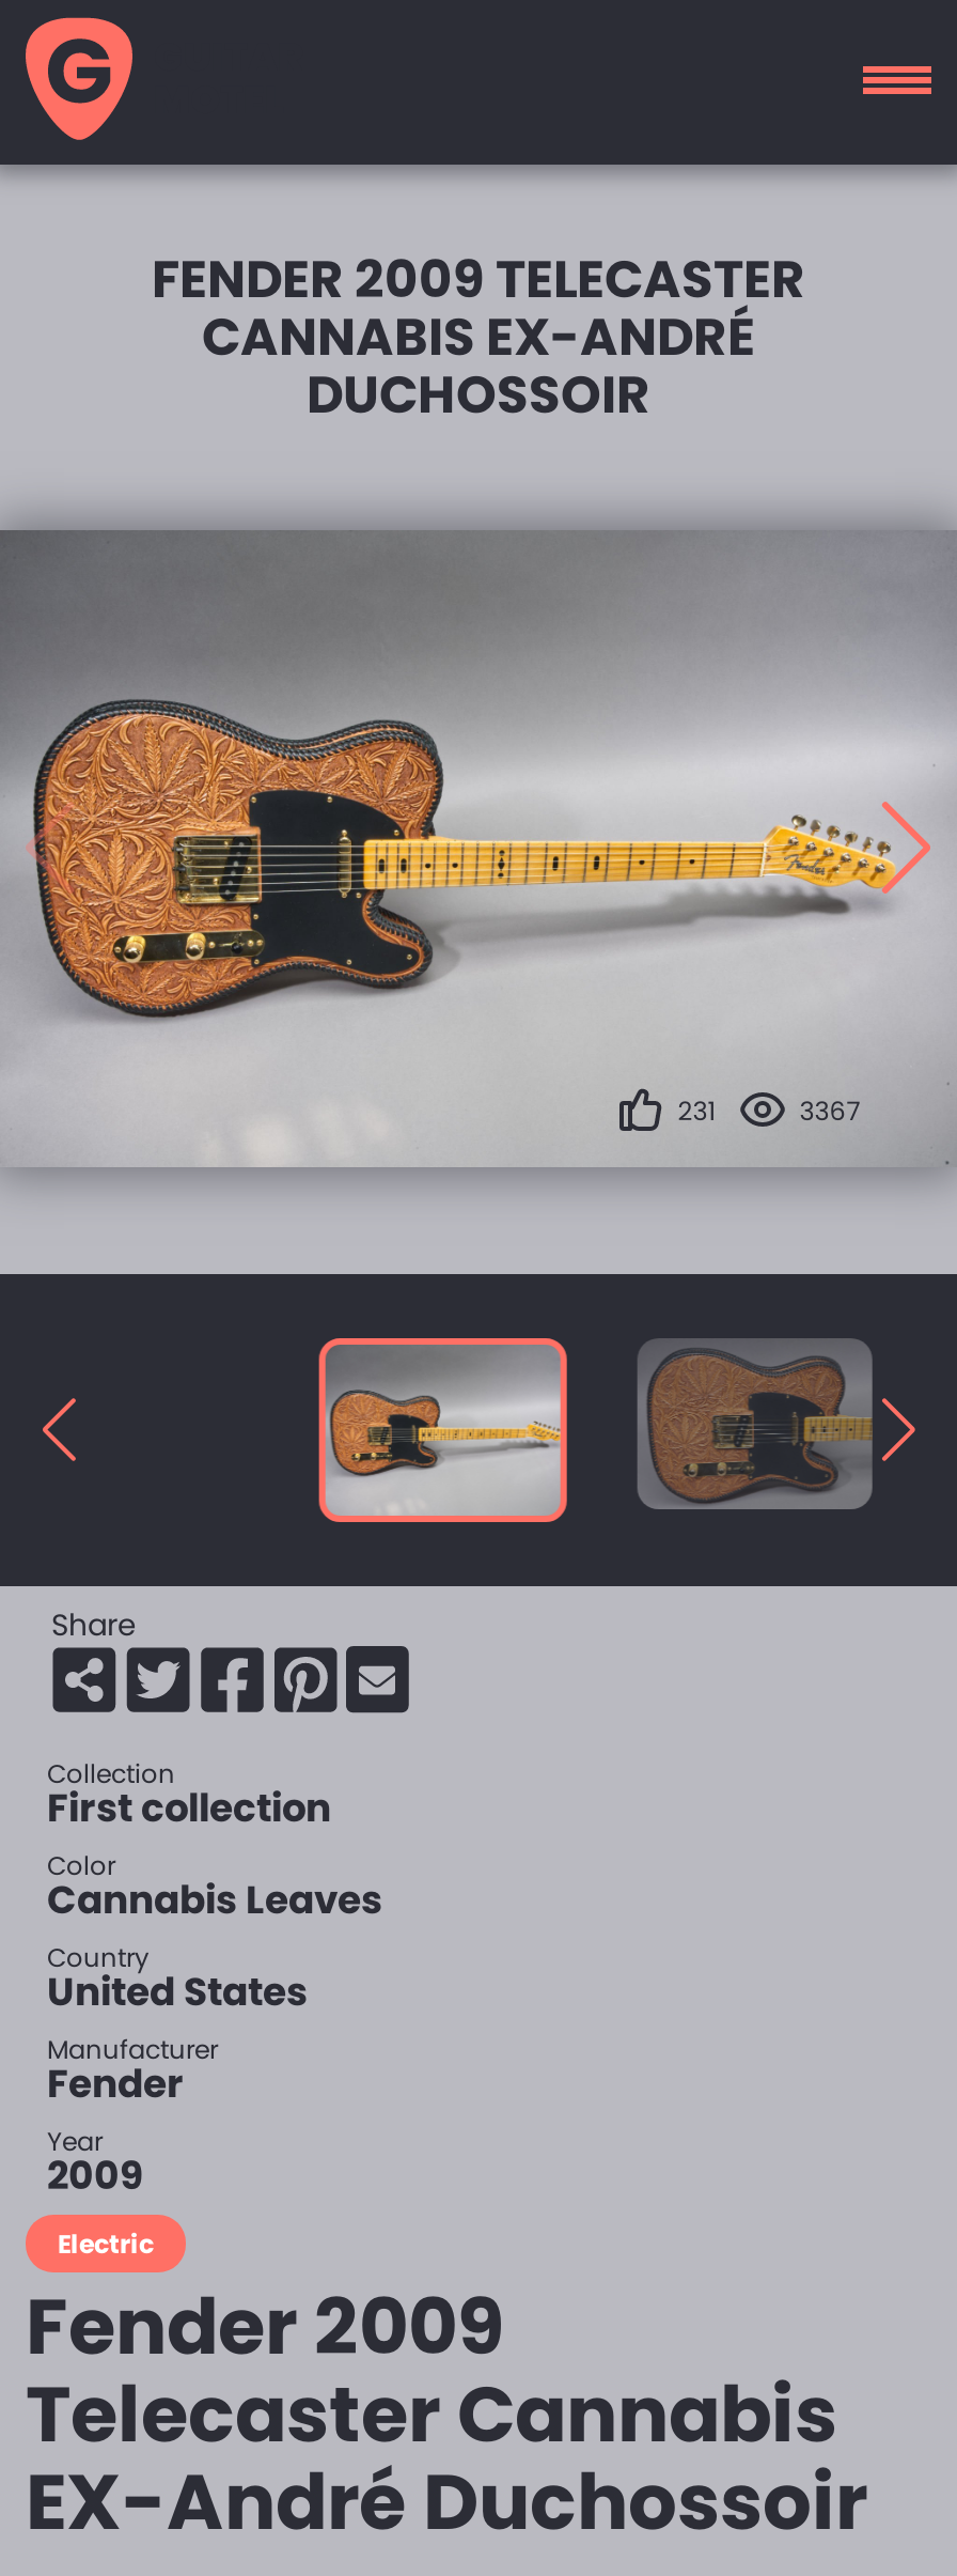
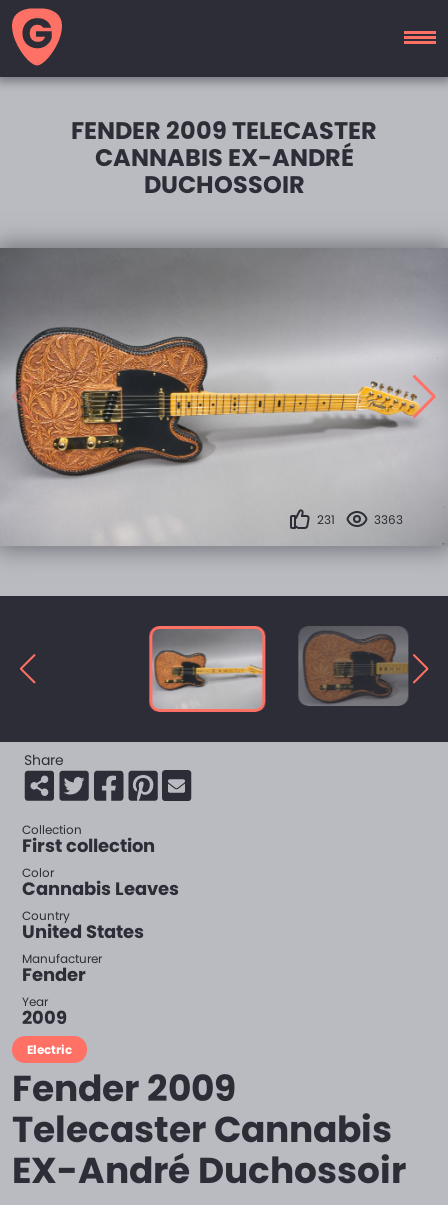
[799,1092,861,1128] 3367 -> [374,511,403,528] 3363

